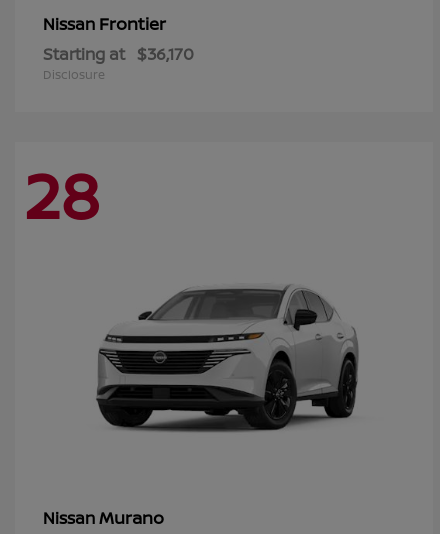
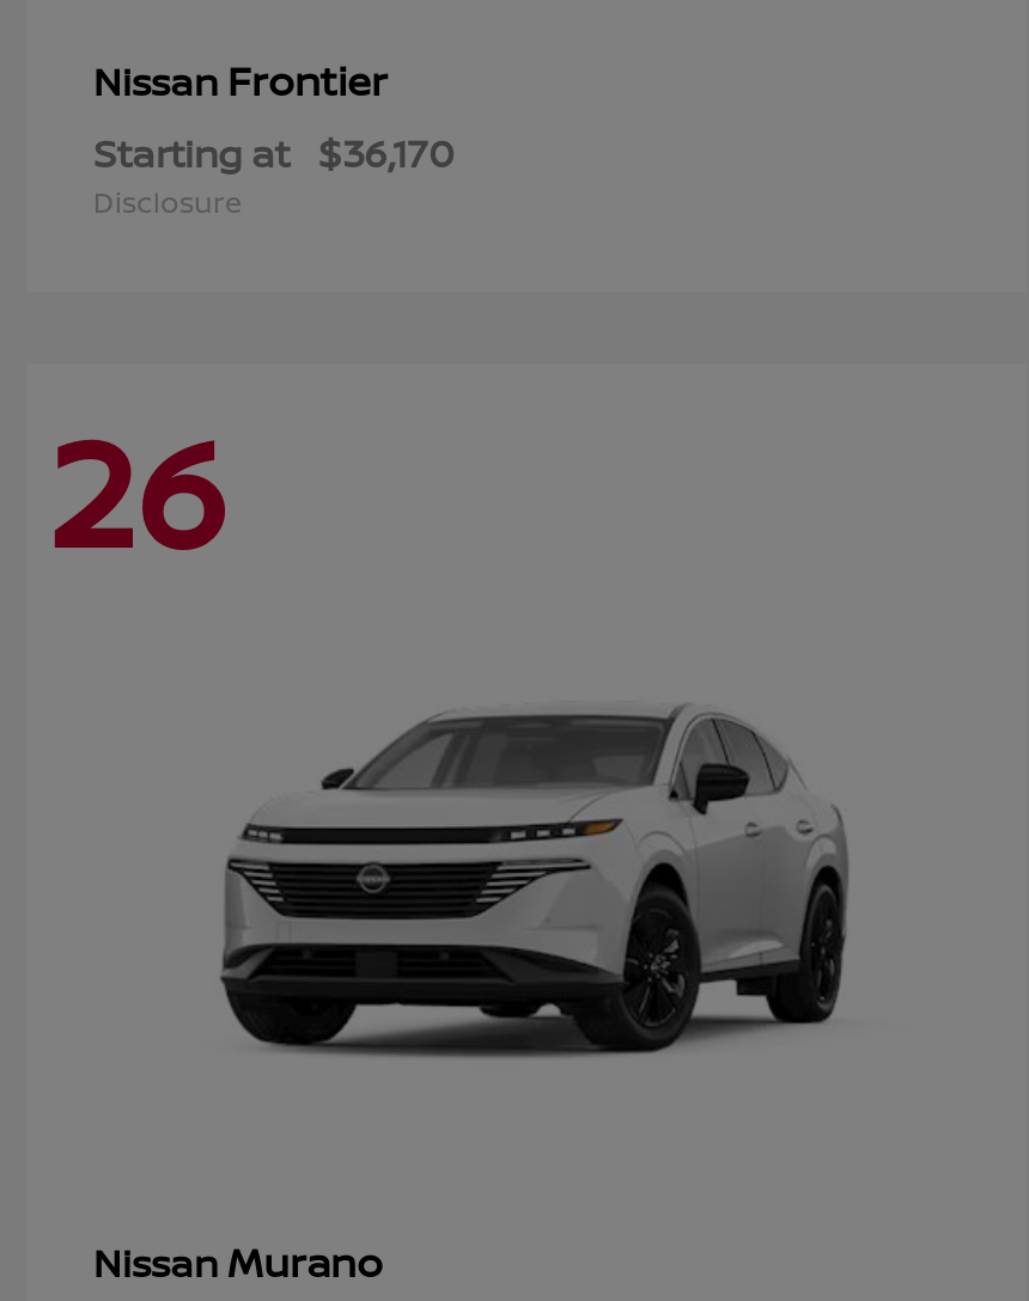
[23,151,100,238] 28 -> [45,384,227,592] 26

